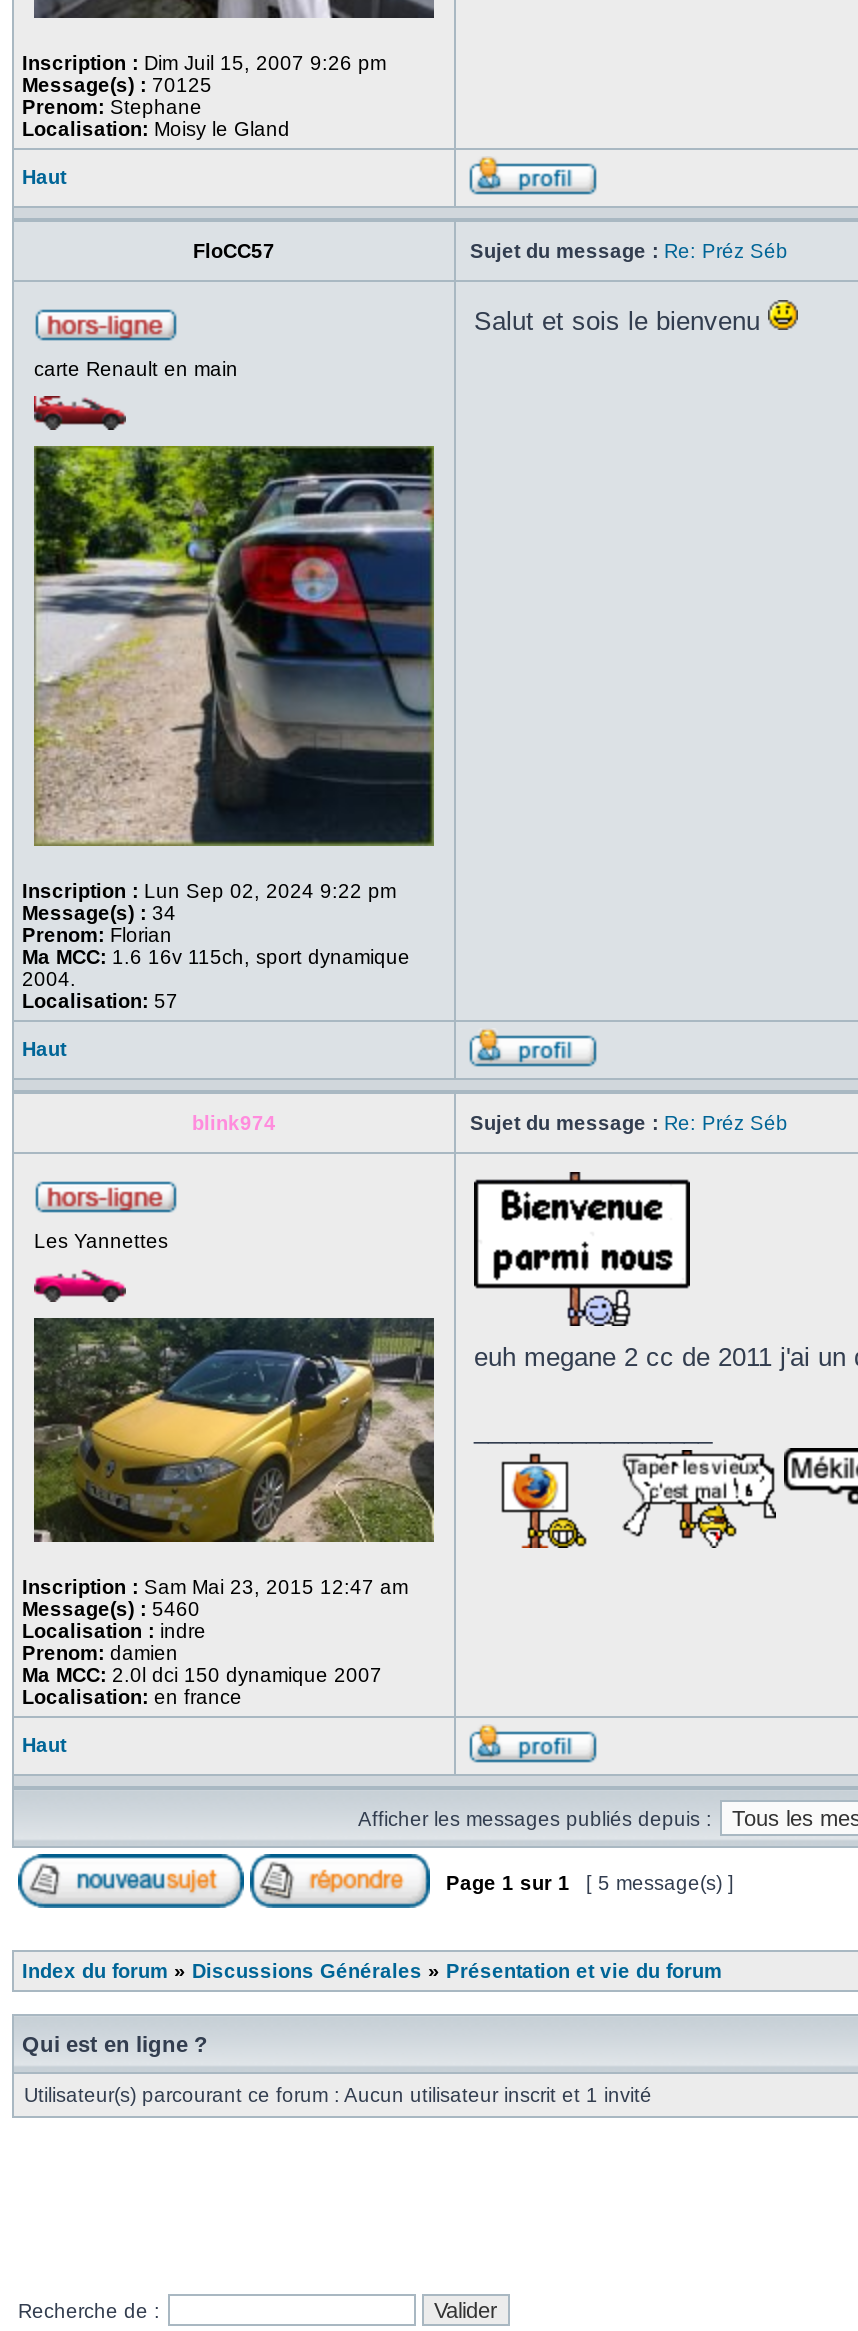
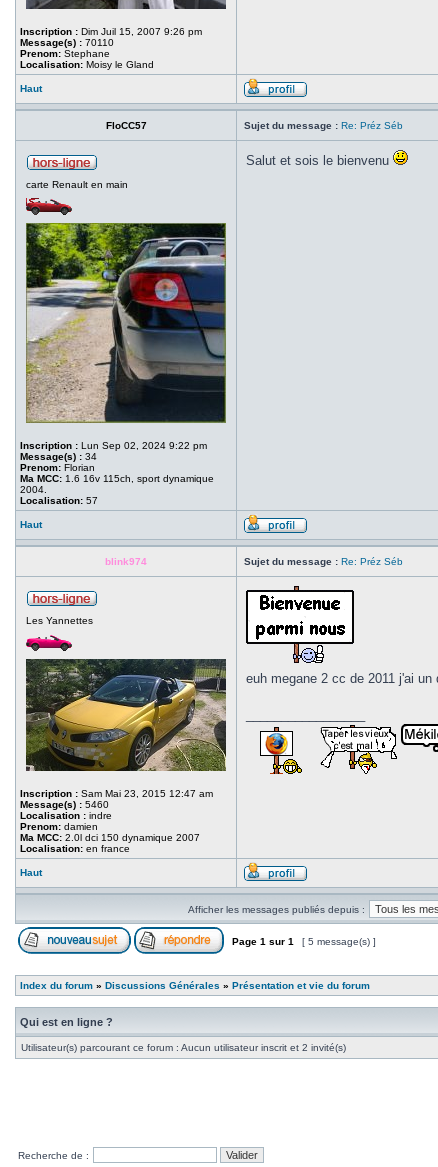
[22,74,212,96] Message(s) : 70125 -> [20,37,114,48] Message(s) : 70110
[24,2084,652,2106] Utilisateur(s) parcourant ce forum : Aucun utilisateur inscrit et 1 invité -> [21,1042,346,1053] Utilisateur(s) parcourant ce forum : Aucun utilisateur inscrit et 2 invité(s)

